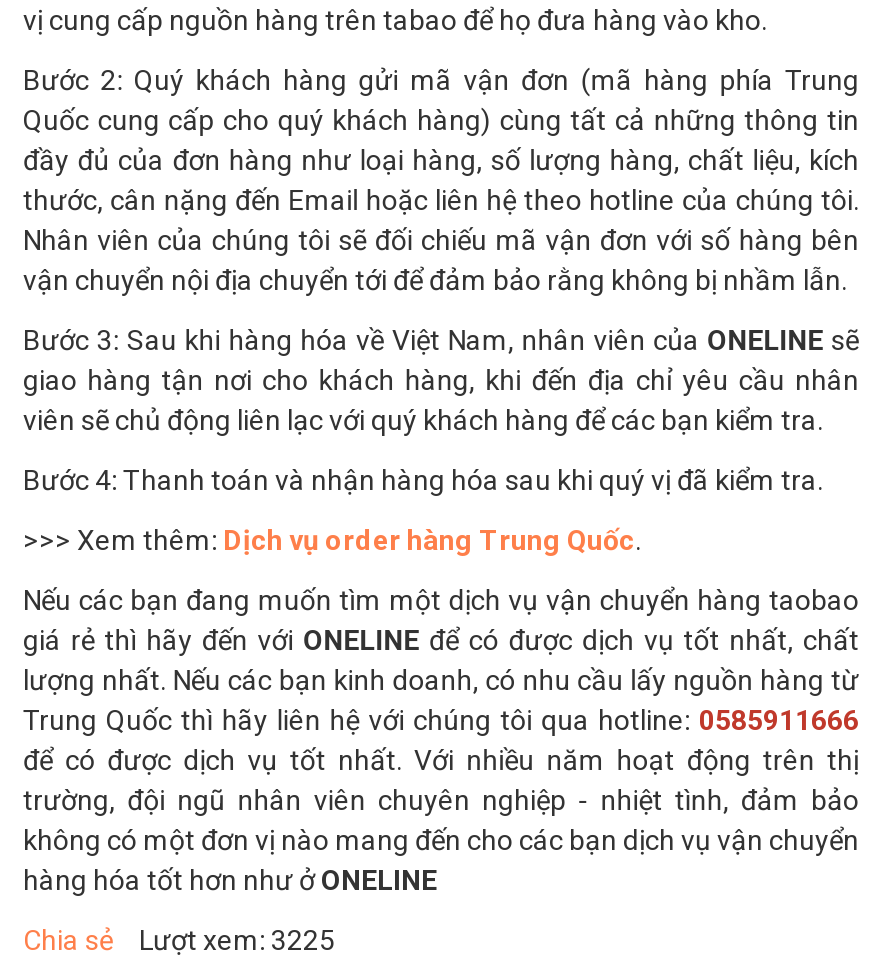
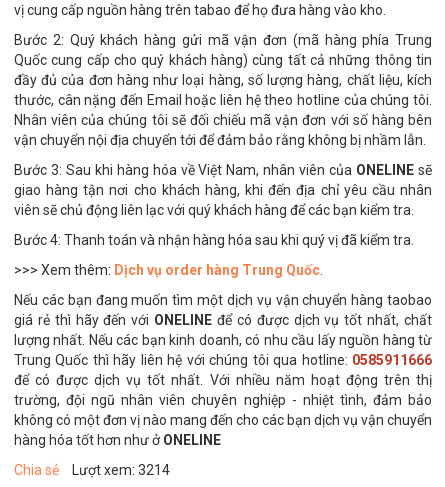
[23,924,335,956] Chia sẻ Lượt xem: 3225 -> [14,462,170,478] Chia sẻ Lượt xem: 3214

